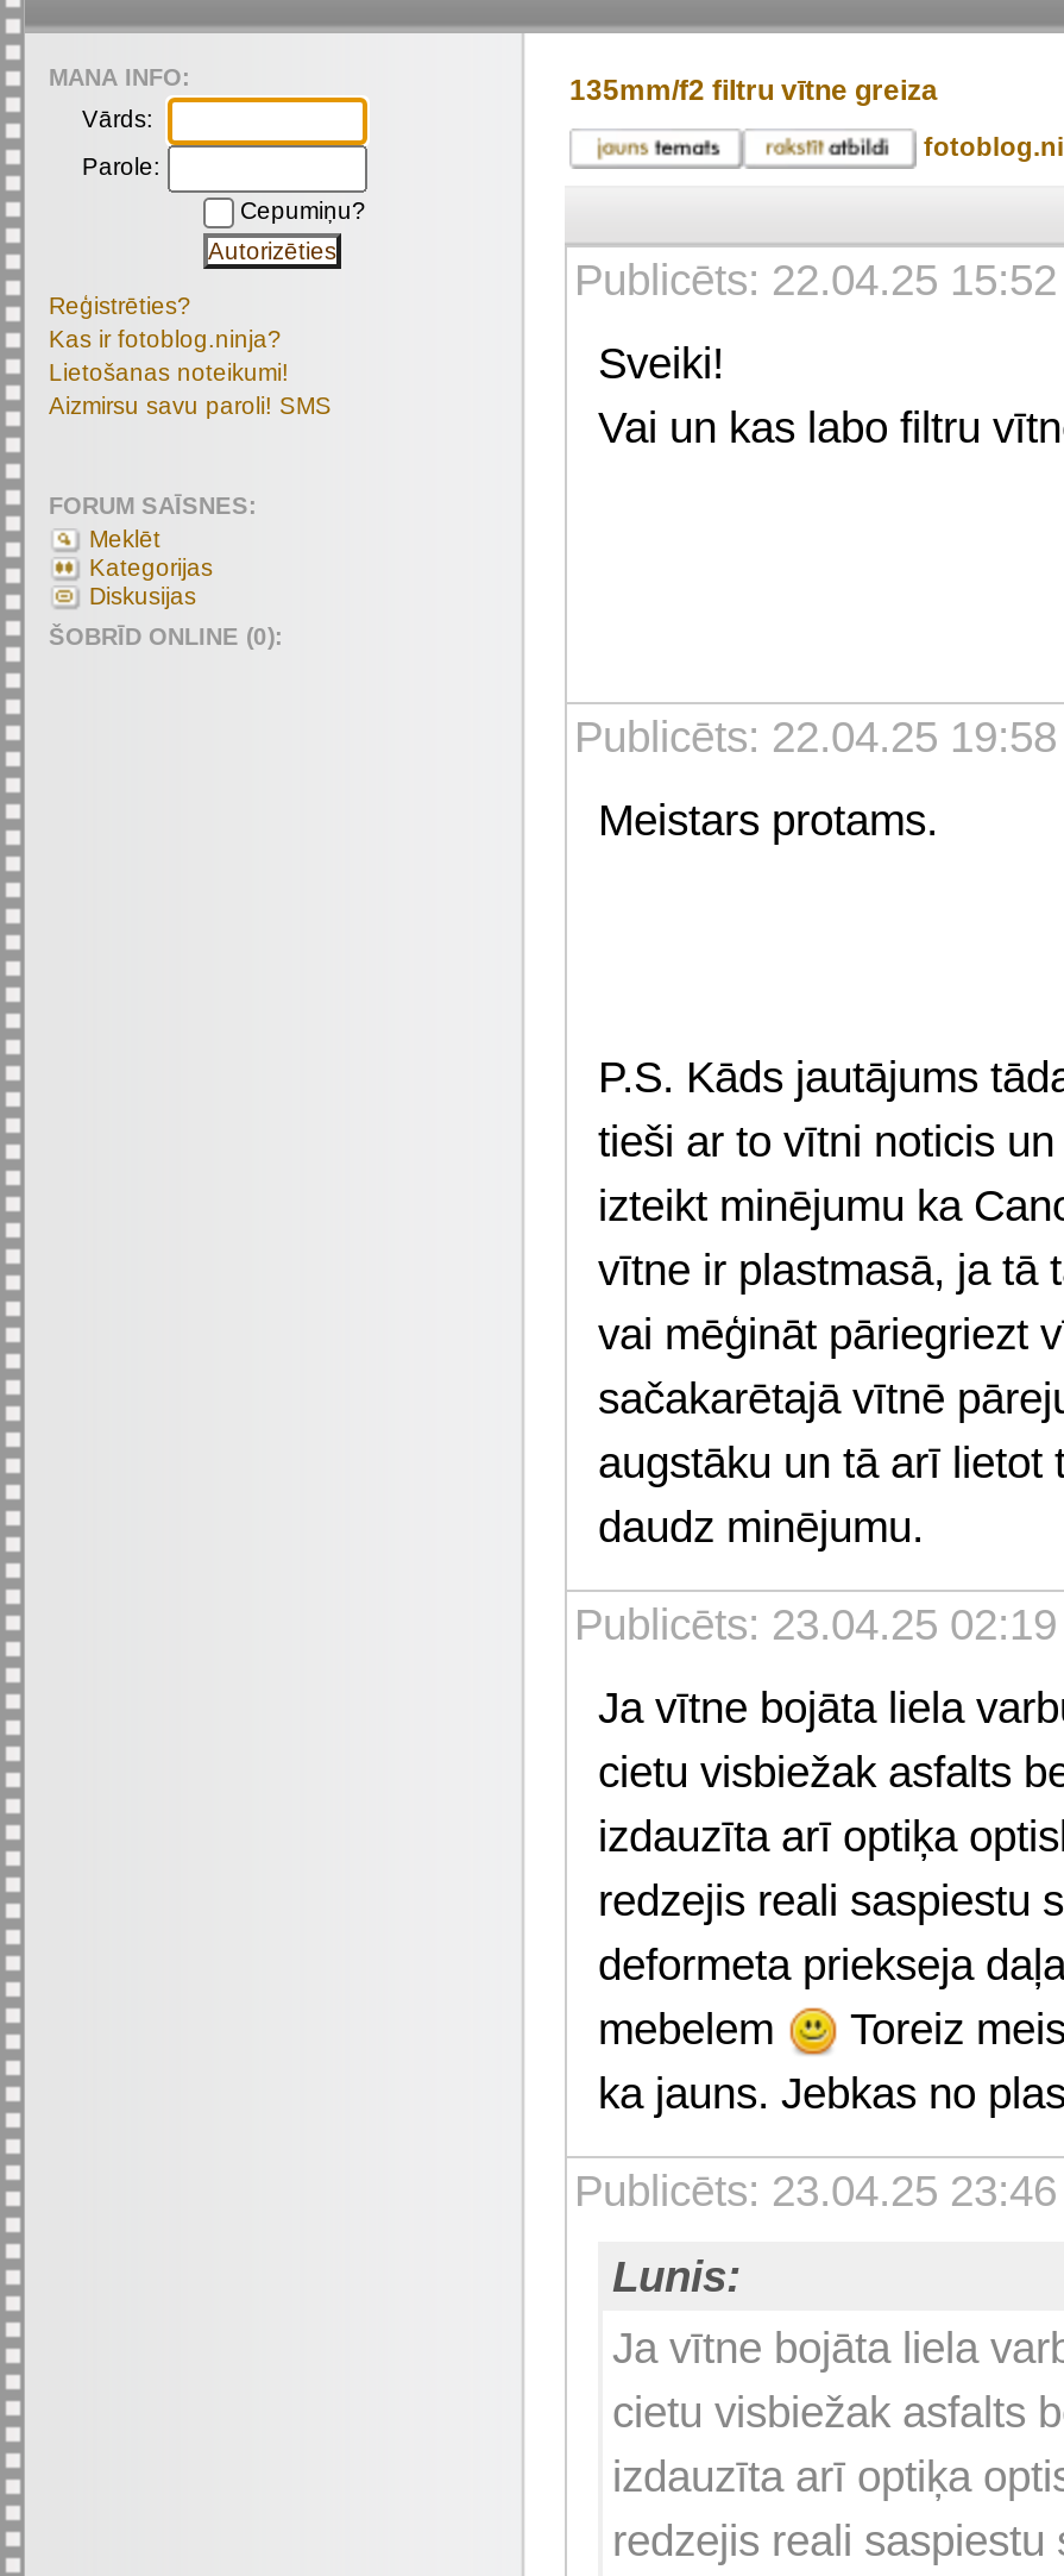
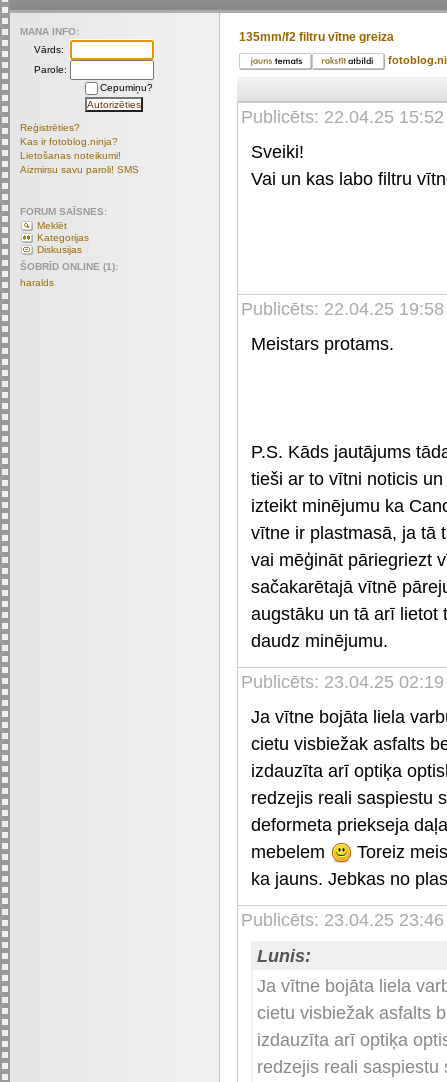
[49,623,282,650] ŠOBRĪD ONLINE (0): -> [20,261,118,288] ŠOBRĪD ONLINE (1): | haralds

